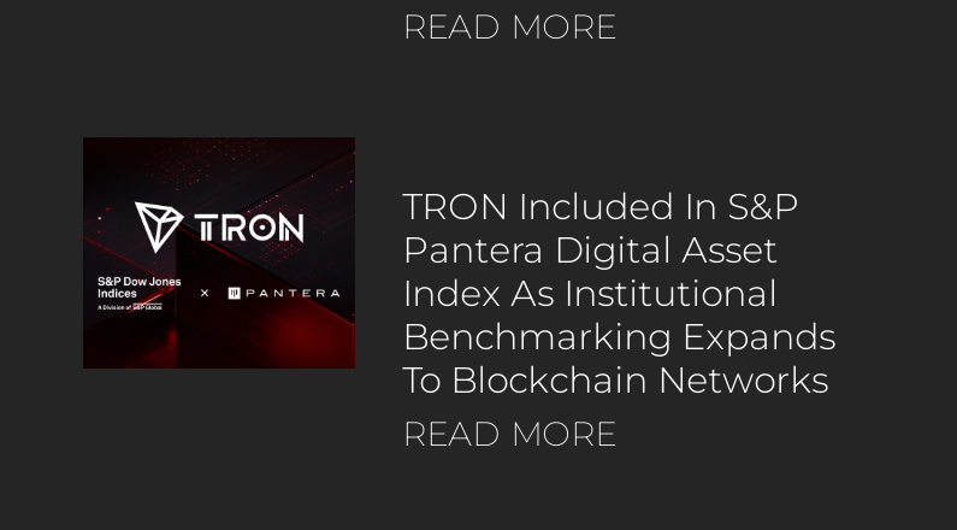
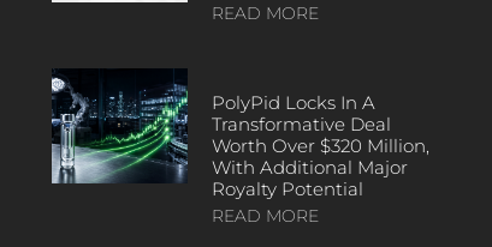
[81,137,836,403] [image] | TRON Included In S&P | Pantera Digital Asset | Index As Institutional | Benchmarking Expands | To Blockchain Networks -> [51,70,429,201] [image] | PolyPid Locks In A | Transformative Deal | Worth Over $320 Million, | With Additional Major | Royalty Potential

